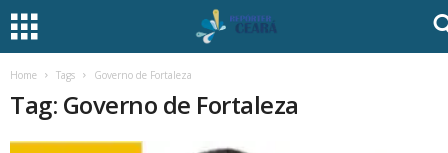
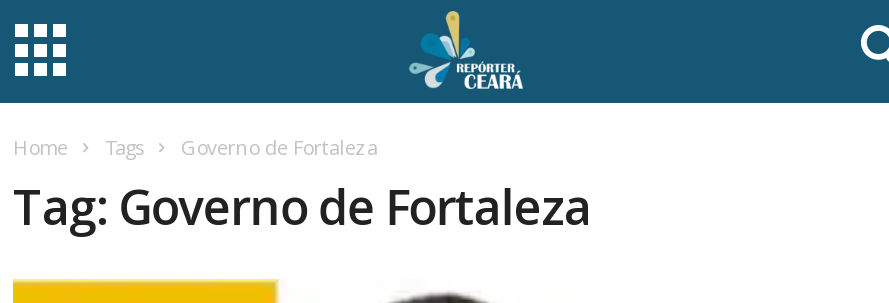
[196,7,265,46] [image] -> [387,9,525,91] [image]

